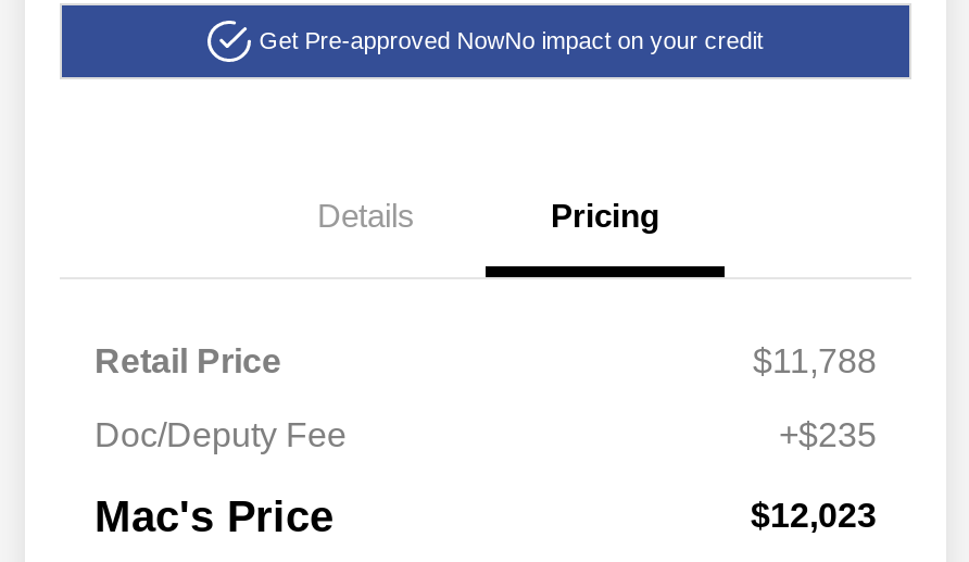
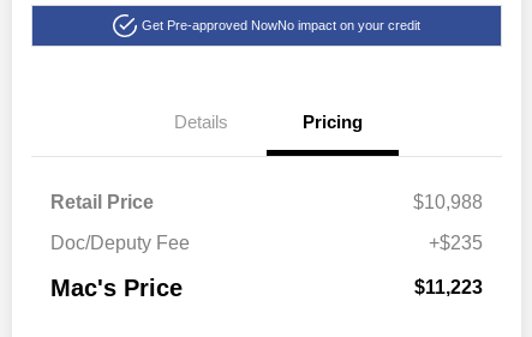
[753,343,877,380] $11,788 -> [413,192,483,213] $10,988
[751,497,877,534] $12,023 -> [414,277,483,298] $11,223

